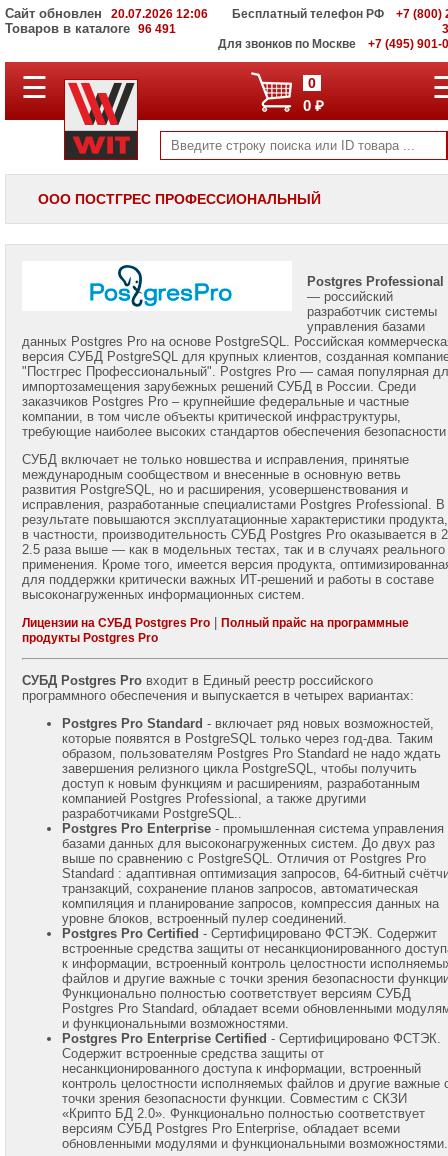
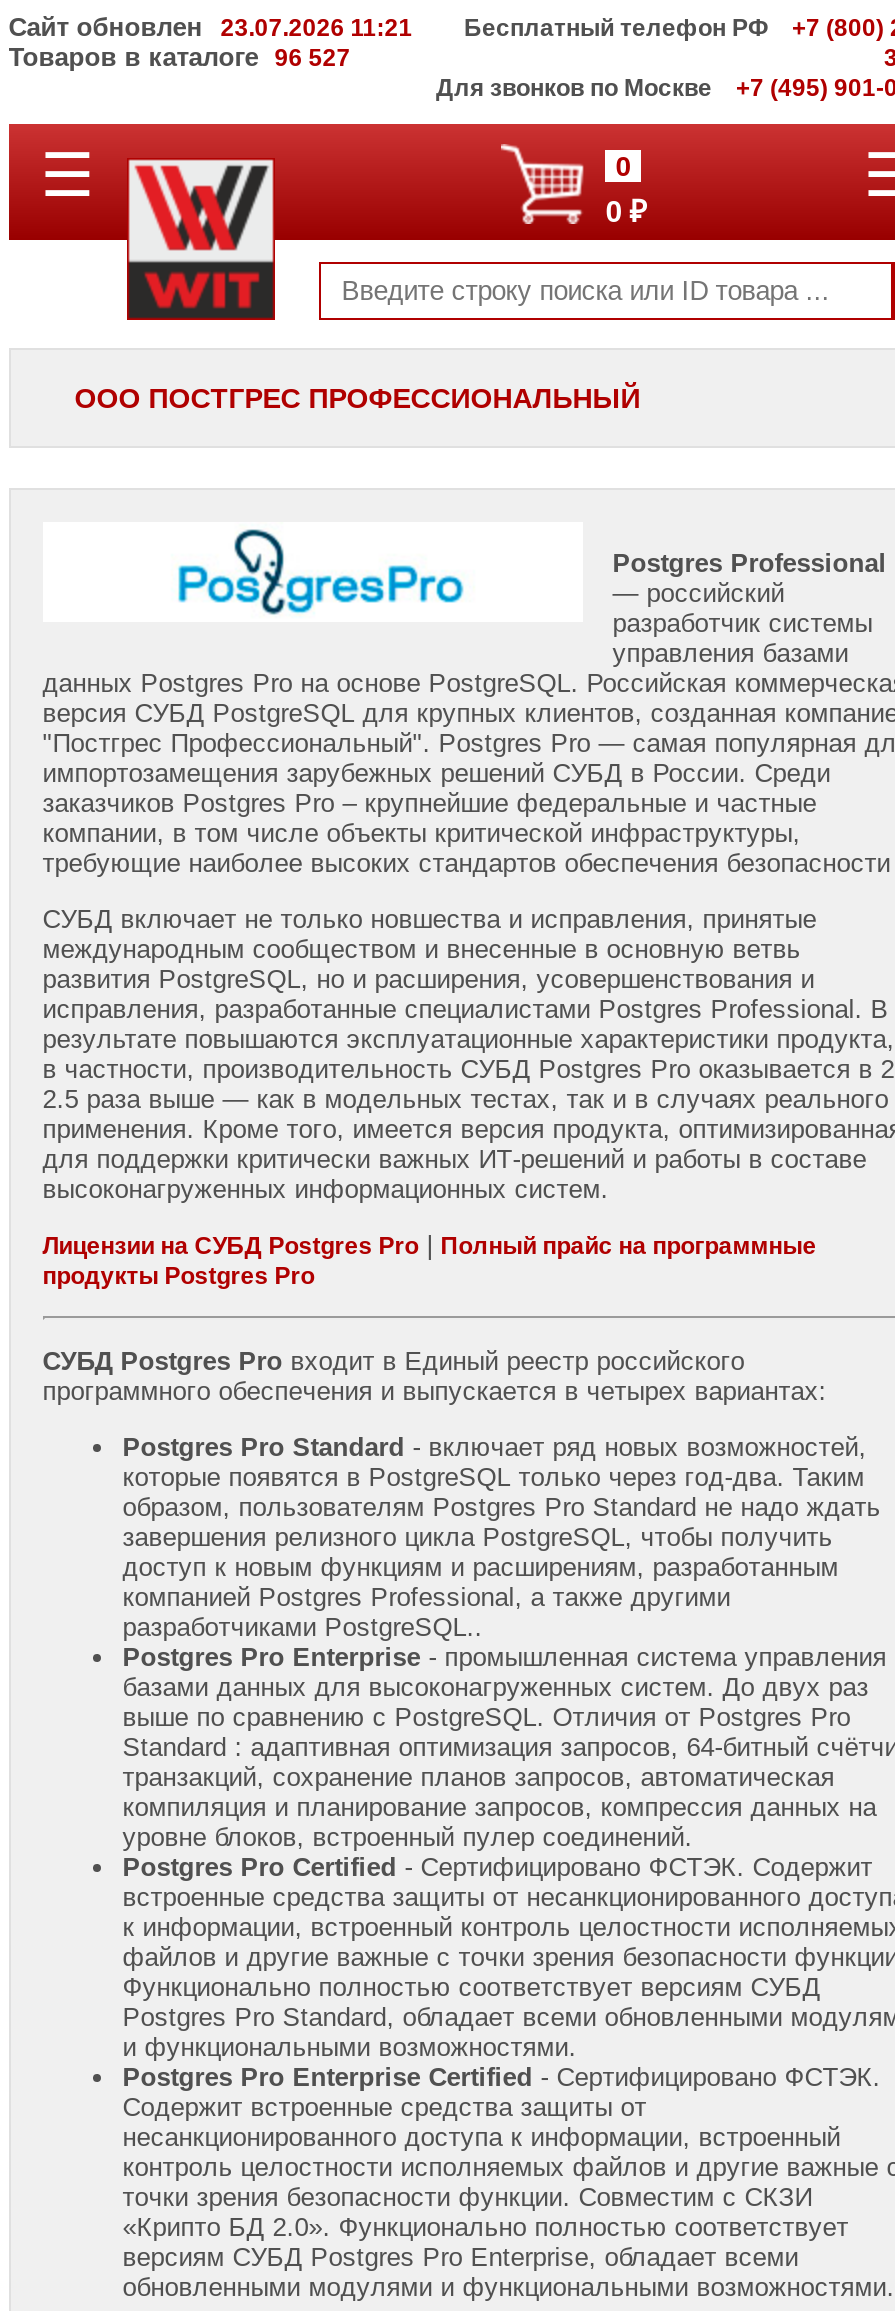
[5,6,208,21] Сайт обновлен 20.07.2026 12:06 -> [9,12,413,42] Сайт обновлен 23.07.2026 11:21
[5,21,176,36] Товаров в каталоге 96 491 -> [9,42,351,72] Товаров в каталоге 96 527

